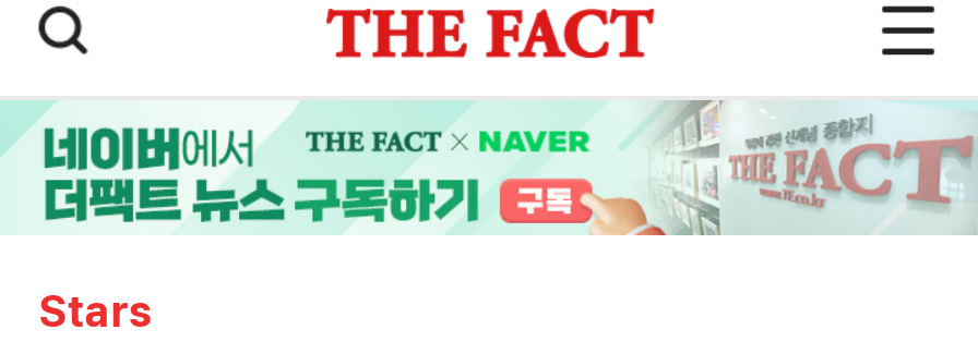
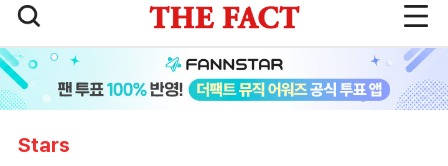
[7,98,971,237] [image] -> [3,48,445,110] [image]

